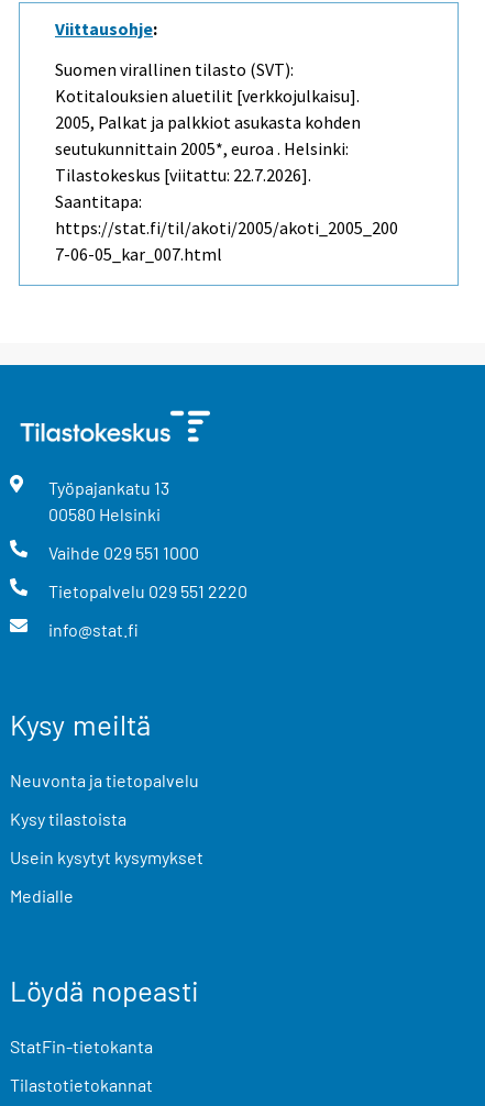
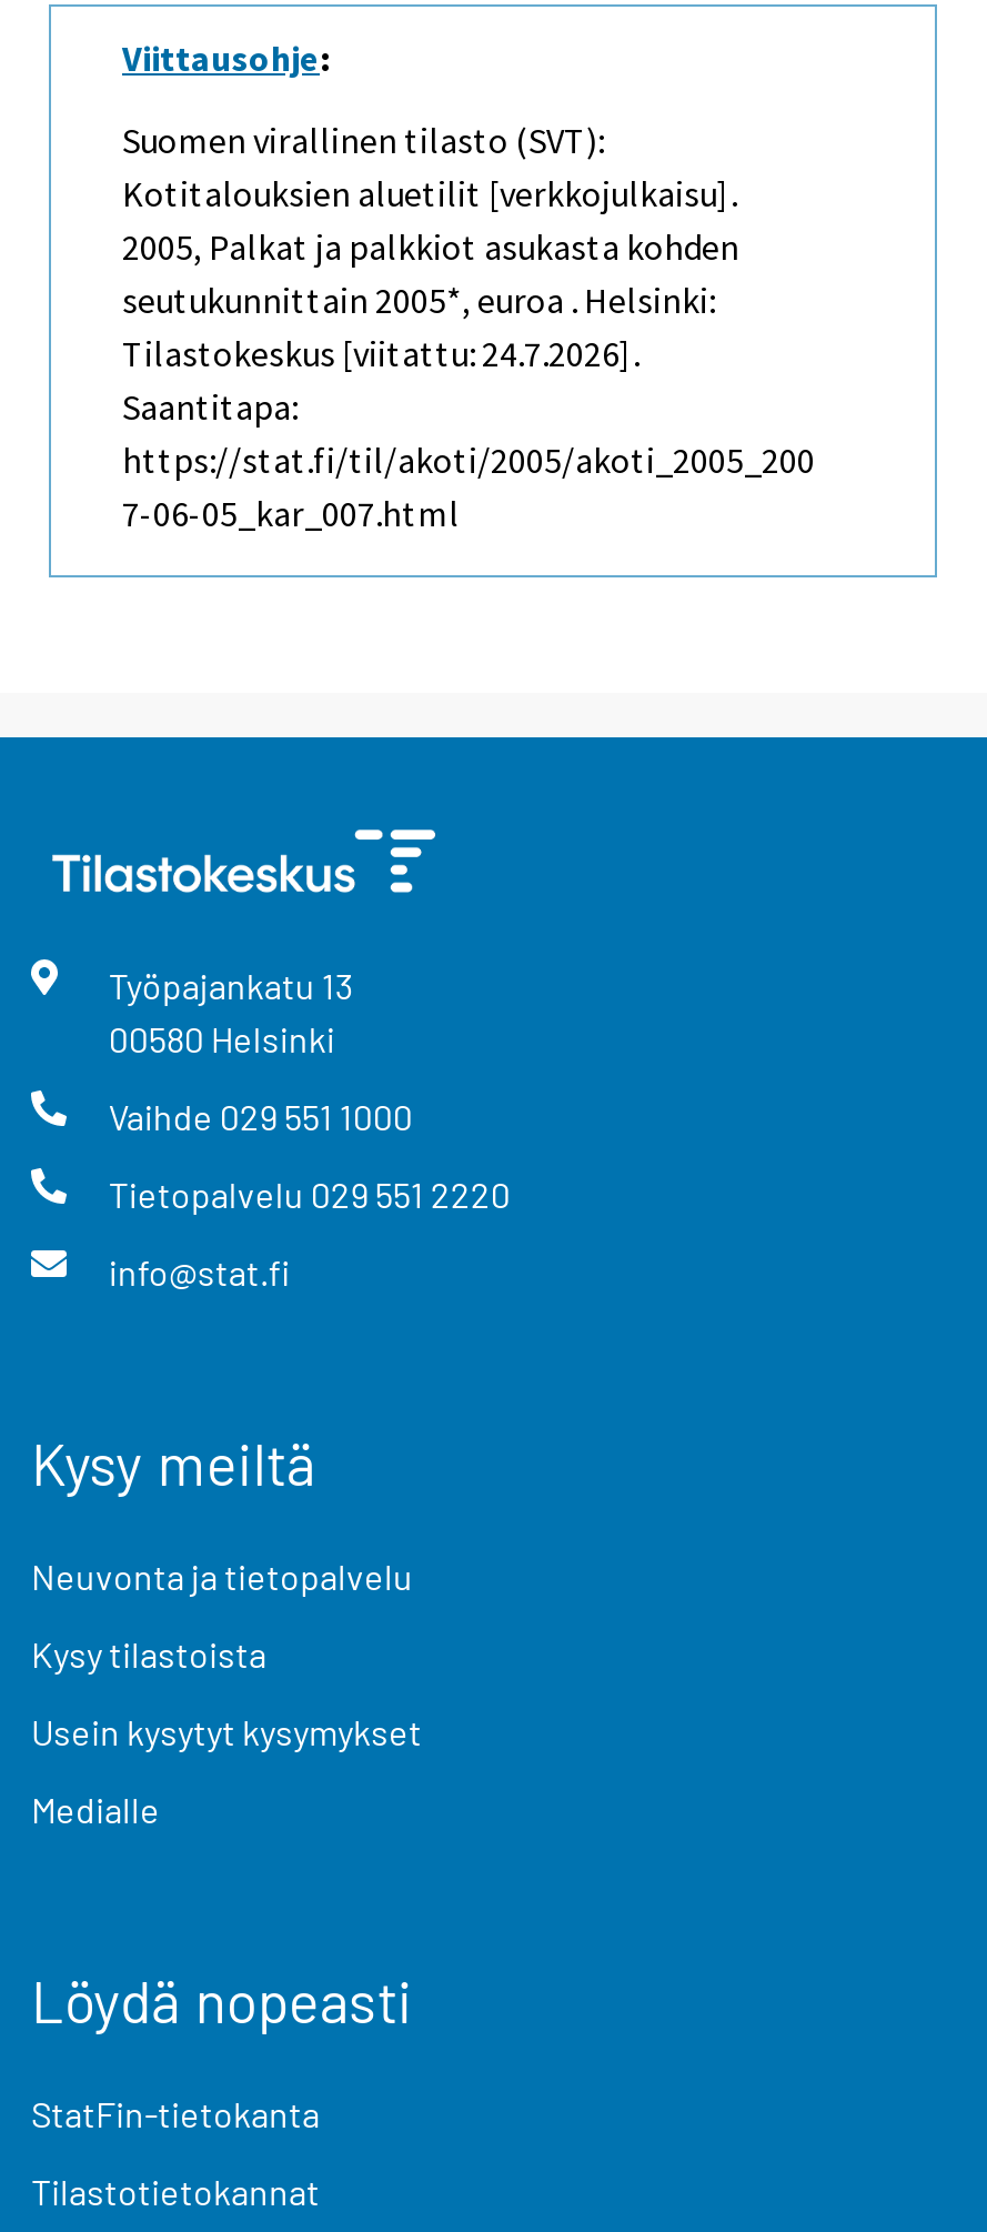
[55,163,311,185] Tilastokeskus [viitattu: 22.7.2026]. -> [122,330,639,374] Tilastokeskus [viitattu: 24.7.2026].

